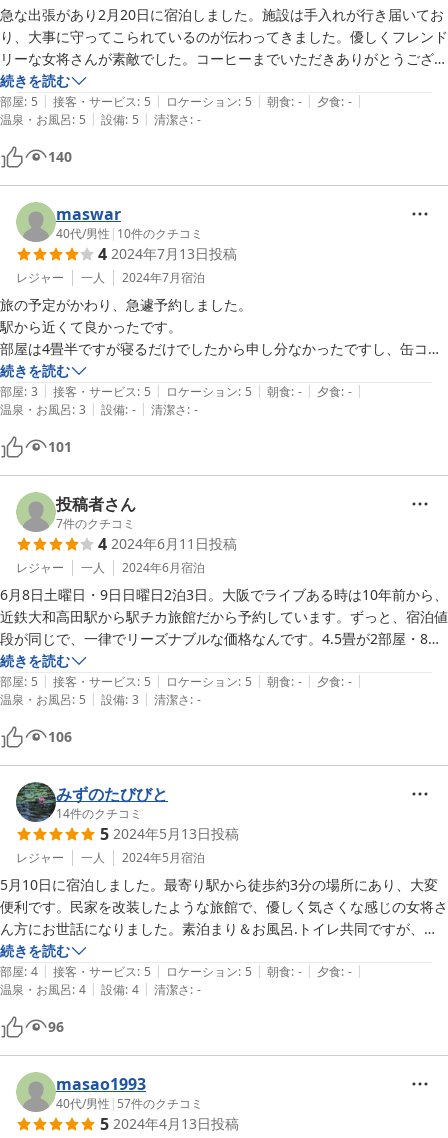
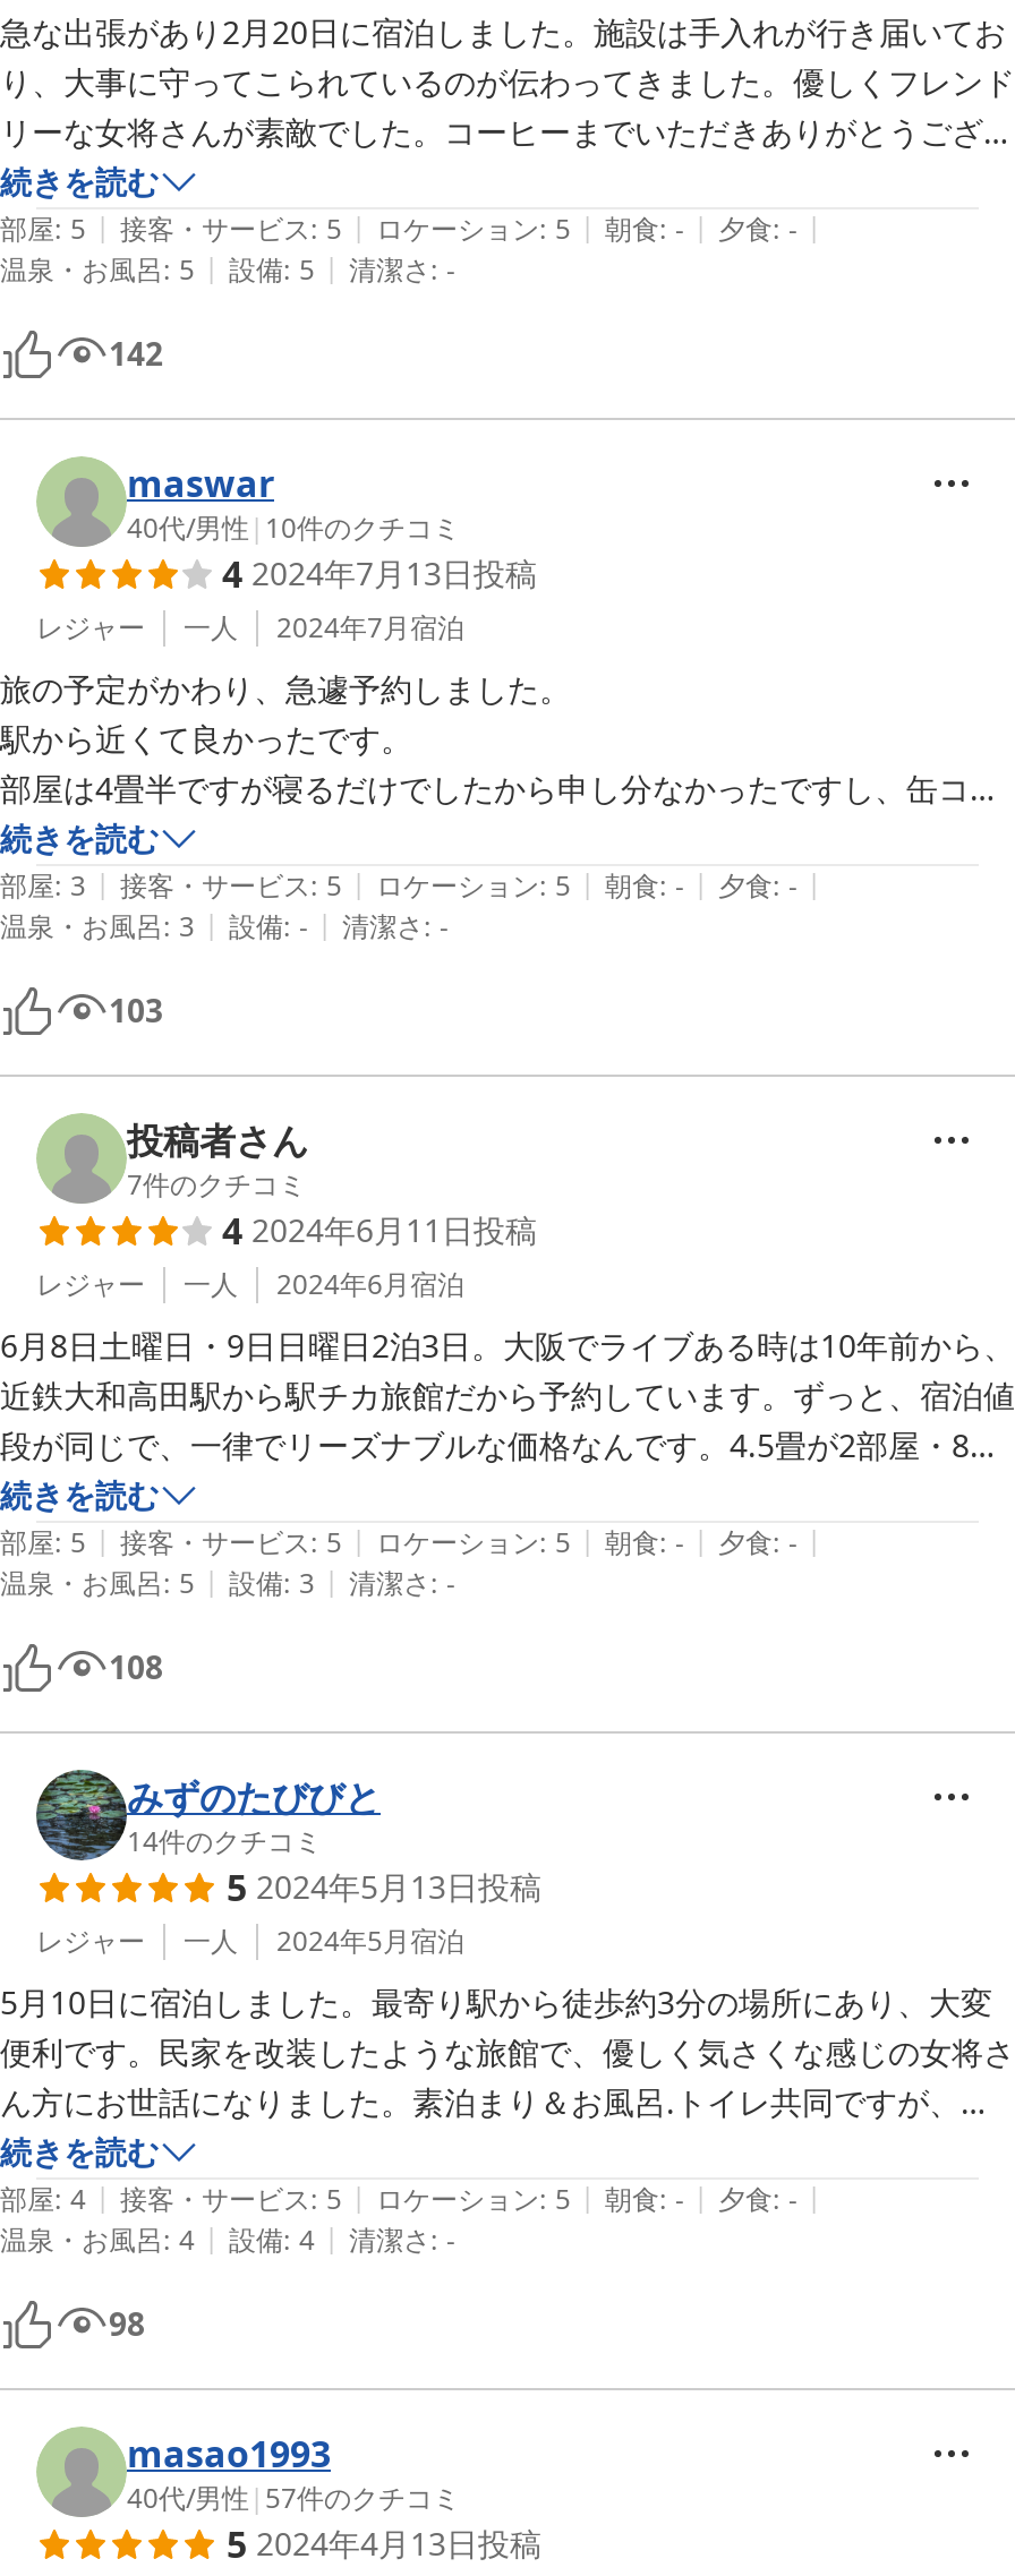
[48,147,72,166] 140 -> [109,332,163,375] 142
[48,437,72,456] 101 -> [109,989,163,1032] 103
[48,727,72,746] 106 -> [109,1645,163,1688] 108
[48,1017,64,1036] 96 -> [109,2302,145,2345] 98

